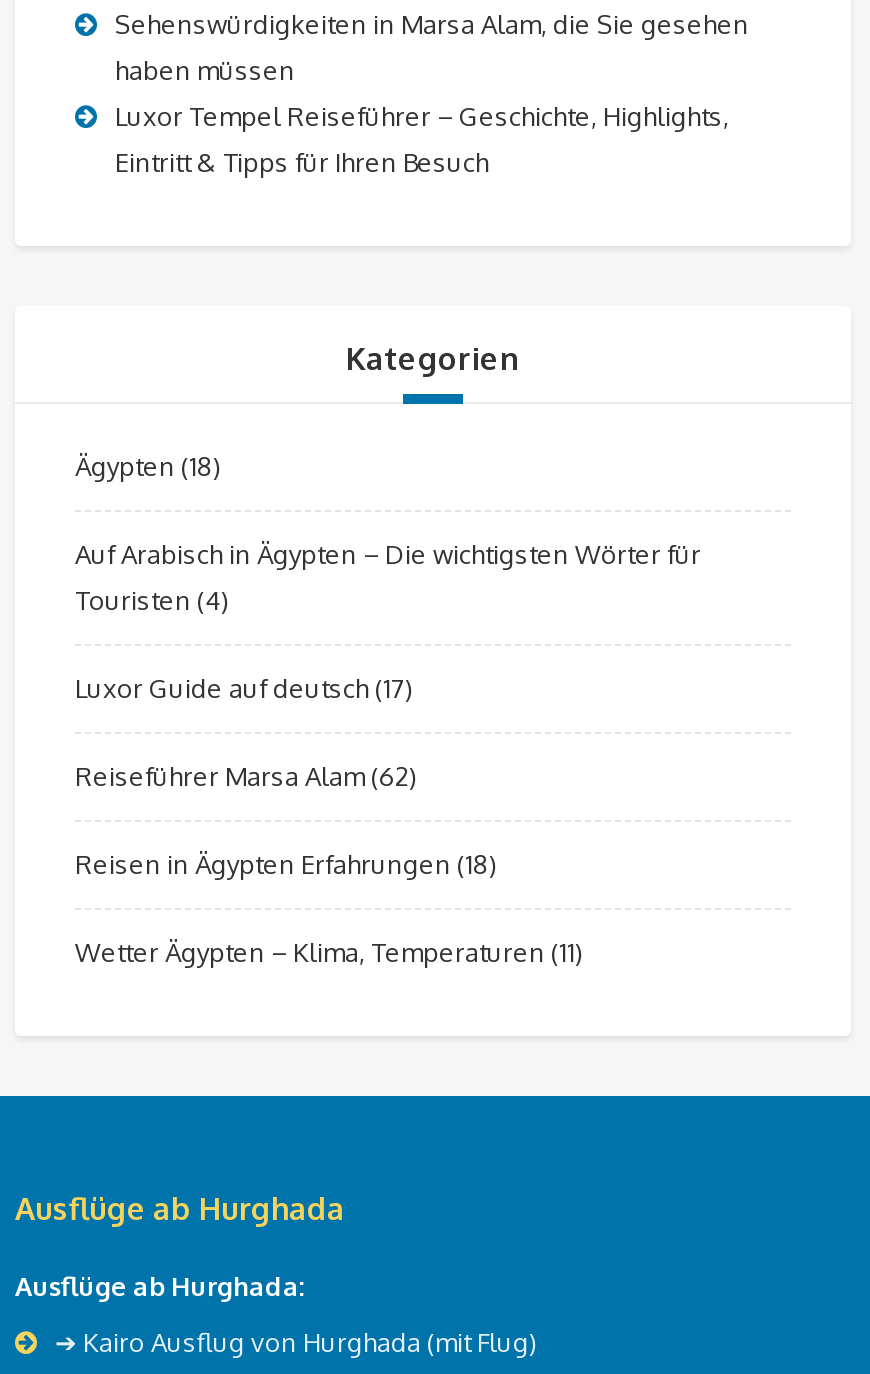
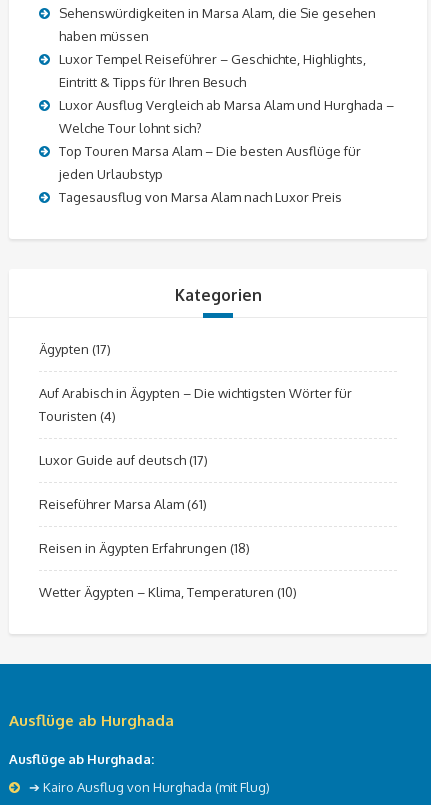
none -> [59,97,394,205] Luxor Ausflug Vergleich ab Marsa Alam und Hurghada – | Welche Tour lohnt sich? | Top Touren Marsa Alam – Die besten Ausflüge für | jeden Urlaubstyp | Tagesausflug von Marsa Alam nach Luxor Preis
[75,450,221,482] Ägypten (18) -> [39,341,111,357] Ägypten (17)
[75,760,417,792] Reiseführer Marsa Alam (62) -> [39,496,207,512] Reiseführer Marsa Alam (61)
[75,936,583,968] Wetter Ägypten – Klima, Temperaturen (11) -> [39,584,297,600] Wetter Ägypten – Klima, Temperaturen (10)

